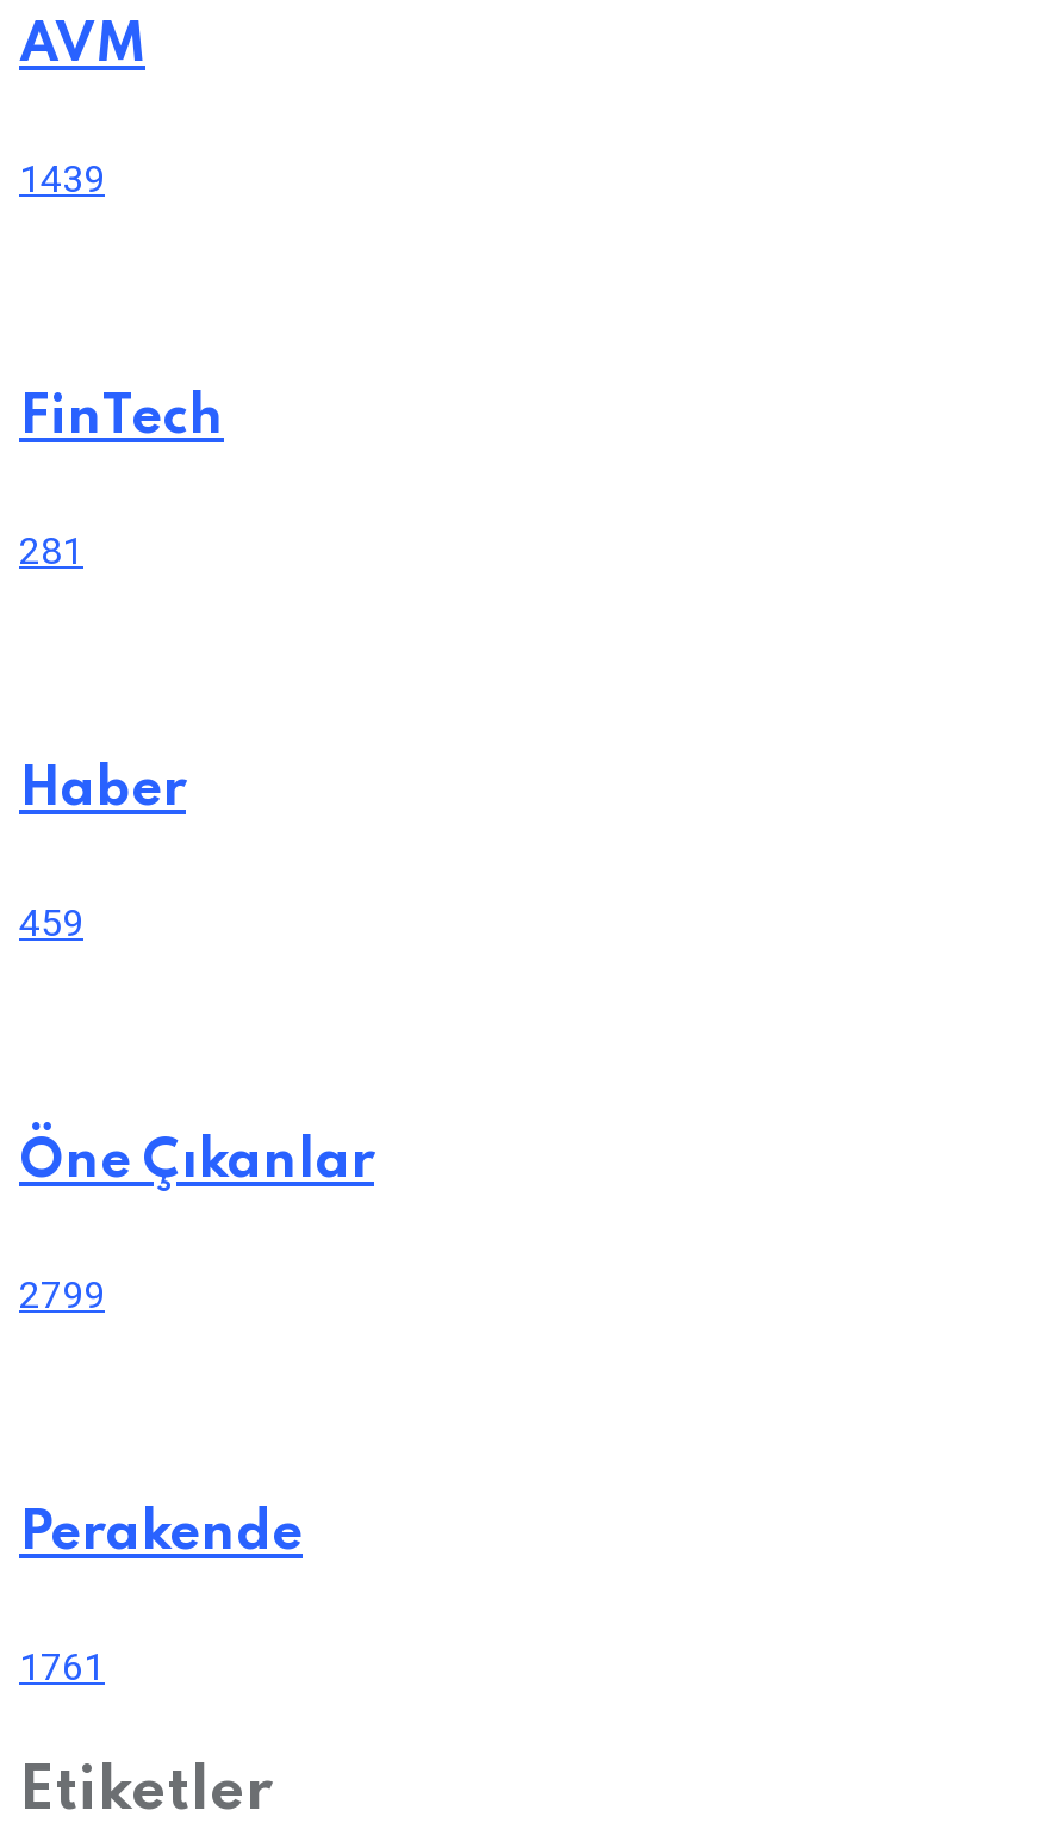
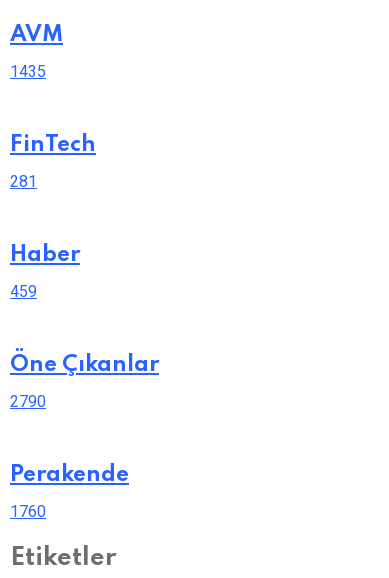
[19,157,105,202] 1439 -> [10,62,46,81] 1435
[19,1272,105,1318] 2799 -> [10,392,46,411] 2790
[19,1644,105,1689] 1761 -> [10,502,46,521] 1760

